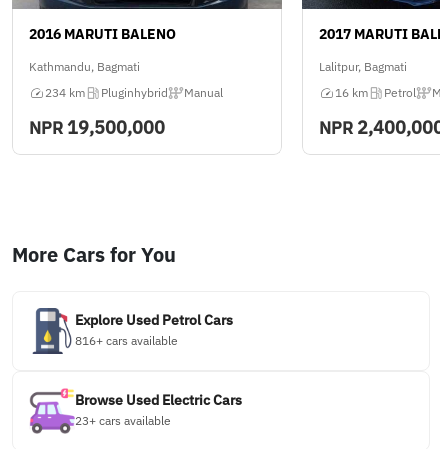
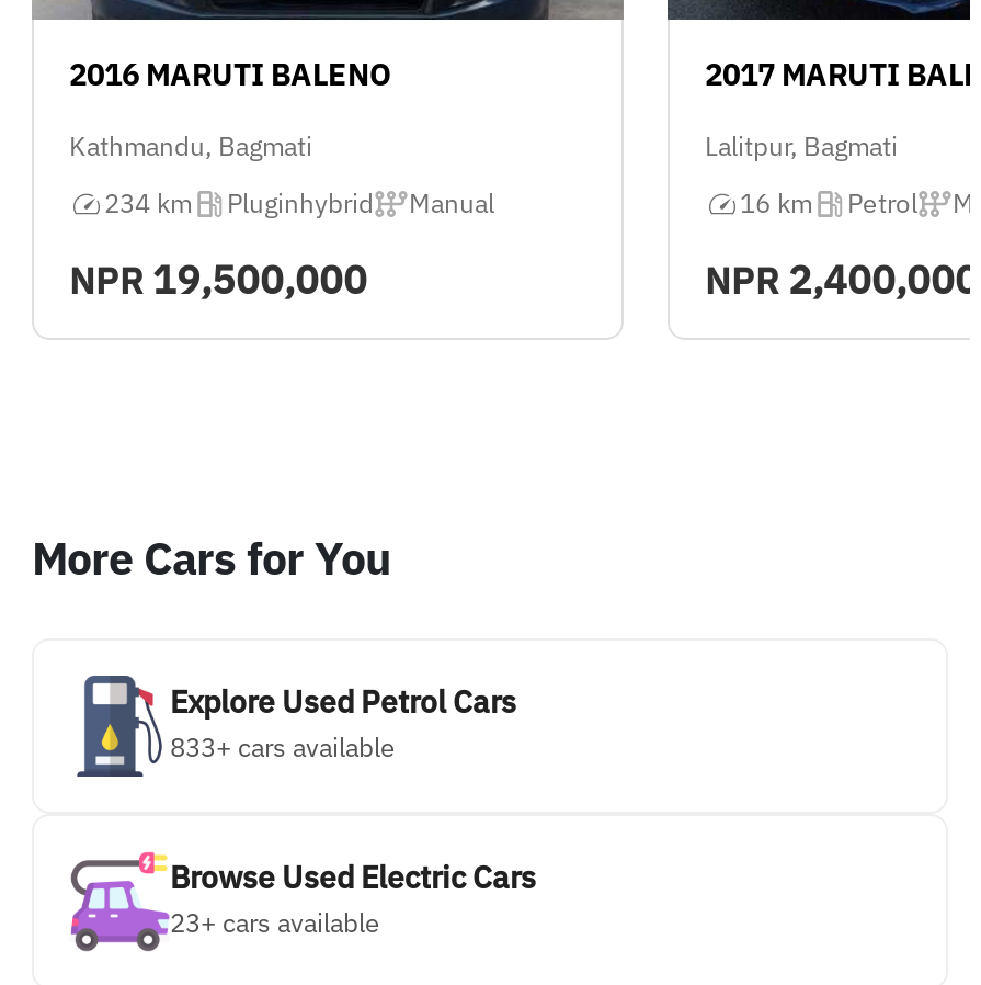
[75,332,178,347] 816+ cars available -> [170,729,396,762] 833+ cars available

